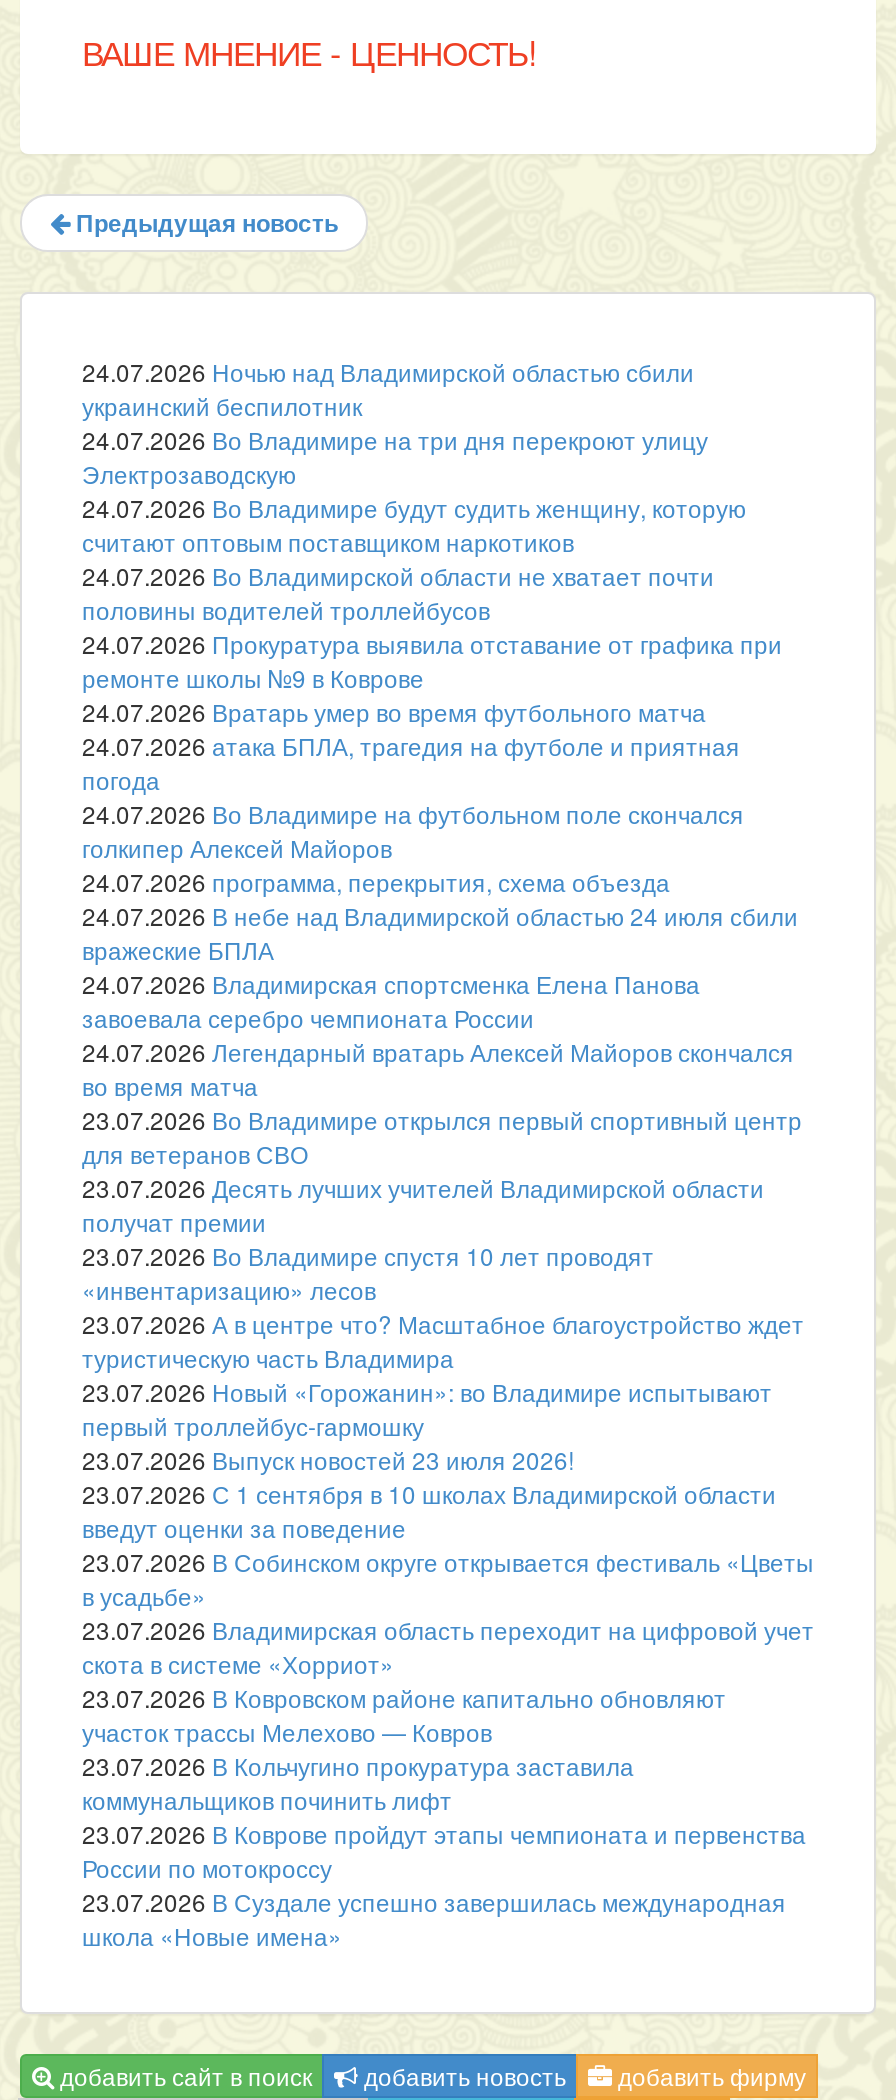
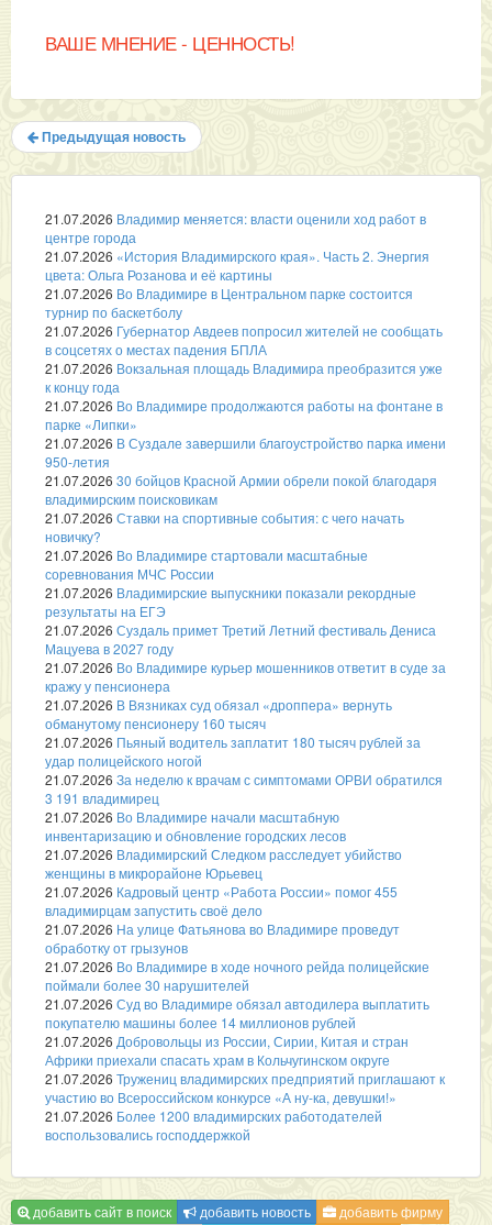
[82,354,814,1952] 24.07.2026 Ночью над Владимирской областью сбили | украинский беспилотник | 24.07.2026 Во Владимире на три дня перекроют улицу | Электрозаводскую | 24.07.2026 Во Владимире будут судить женщину, которую | считают оптовым поставщиком наркотиков | 24.07.2026 Во Владимирской области не хватает почти | половины водителей троллейбусов | 24.07.2026 Прокуратура выявила отставание от графика при | ремонте школы №9 в Коврове | 24.07.2026 Вратарь умер во время футбольного матча | 24.07.2026 атака БПЛА, трагедия на футболе и приятная | погода | 24.07.2026 Во Владимире на футбольном поле скончался | голкипер Алексей Майоров | 24.07.2026 программа, перекрытия, схема объезда | 24.07.2026 В небе над Владимирской областью 24 июля сбили | вражеские БПЛА | 24.07.2026 Владимирская спортсменка Елена Панова | завоевала серебро чемпионата России | 24.07.2026 Легендарный вратарь Алексей Майоров скончался | во время матча | 23.07.2026 Во Владимире открылся первый спортивный центр | для ветеранов СВО | 23.07.2026 Десять лучших учителей Владимирской области | получат премии | 23.07.2026 Во Владимире спустя 10 лет проводят | «инвентаризацию» лесов | 23.07.2026 А в центре что? Масштабное благоустройство ждет | туристическую часть Владимира | 23.07.2026 Новый «Горожанин»: во Владимире испытывают | первый троллейбус-гармошку | 23.07.2026 Выпуск новостей 23 июля 2026! | 23.07.2026 С 1 сентября в 10 школах Владимирской области | введут оценки за поведение | 23.07.2026 В Собинском округе открывается фестиваль «Цветы | в усадьбе» | 23.07.2026 Владимирская область переходит на цифровой учет | скота в системе «Хорриот» | 23.07.2026 В Ковровском районе капитально обновляют | участок трассы Мелехово — Ковров | 23.07.2026 В Кольчугино прокуратура заставила | коммунальщиков починить лифт | 23.07.2026 В Коврове пройдут этапы чемпионата и первенства | России по мотокроссу | 23.07.2026 В Суздале успешно завершилась международная | школа «Новые имена» -> [45,209,446,1144] 21.07.2026 Владимир меняется: власти оценили ход работ в | центре города | 21.07.2026 «История Владимирского края». Часть 2. Энергия | цвета: Ольга Розанова и её картины | 21.07.2026 Во Владимире в Центральном парке состоится | турнир по баскетболу | 21.07.2026 Губернатор Авдеев попросил жителей не сообщать | в соцсетях о местах падения БПЛА | 21.07.2026 Вокзальная площадь Владимира преобразится уже | к концу года | 21.07.2026 Во Владимире продолжаются работы на фонтане в | парке «Липки» | 21.07.2026 В Суздале завершили благоустройство парка имени | 950-летия | 21.07.2026 30 бойцов Красной Армии обрели покой благодаря | владимирским поисковикам | 21.07.2026 Ставки на спортивные события: с чего начать | новичку? | 21.07.2026 Во Владимире стартовали масштабные | соревнования МЧС России | 21.07.2026 Владимирские выпускники показали рекордные | результаты на ЕГЭ | 21.07.2026 Суздаль примет Третий Летний фестиваль Дениса | Мацуева в 2027 году | 21.07.2026 Во Владимире курьер мошенников ответит в суде за | кражу у пенсионера | 21.07.2026 В Вязниках суд обязал «дроппера» вернуть | обманутому пенсионеру 160 тысяч | 21.07.2026 Пьяный водитель заплатит 180 тысяч рублей за | удар полицейского ногой | 21.07.2026 За неделю к врачам с симптомами ОРВИ обратился | 3 191 владимирец | 21.07.2026 Во Владимире начали масштабную | инвентаризацию и обновление городских лесов | 21.07.2026 Владимирский Следком расследует убийство | женщины в микрорайоне Юрьевец | 21.07.2026 Кадровый центр «Работа России» помог 455 | владимирцам запустить своё дело | 21.07.2026 На улице Фатьянова во Владимире проведут | обработку от грызунов | 21.07.2026 Во Владимире в ходе ночного рейда полицейские | поймали более 30 нарушителей | 21.07.2026 Суд во Владимире обязал автодилера выплатить | покупателю машины более 14 миллионов рублей | 21.07.2026 Добровольцы из России, Сирии, Китая и стран | Африки приехали спасать храм в Кольчугинском округе | 21.07.2026 Тружениц владимирских предприятий приглашают к | участию во Всероссийском конкурсе «А ну-ка, девушки!» | 21.07.2026 Более 1200 владимирских работодателей | воспользовались господдержкой

